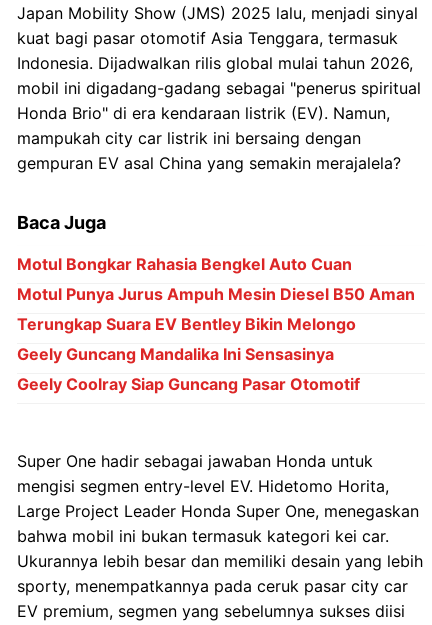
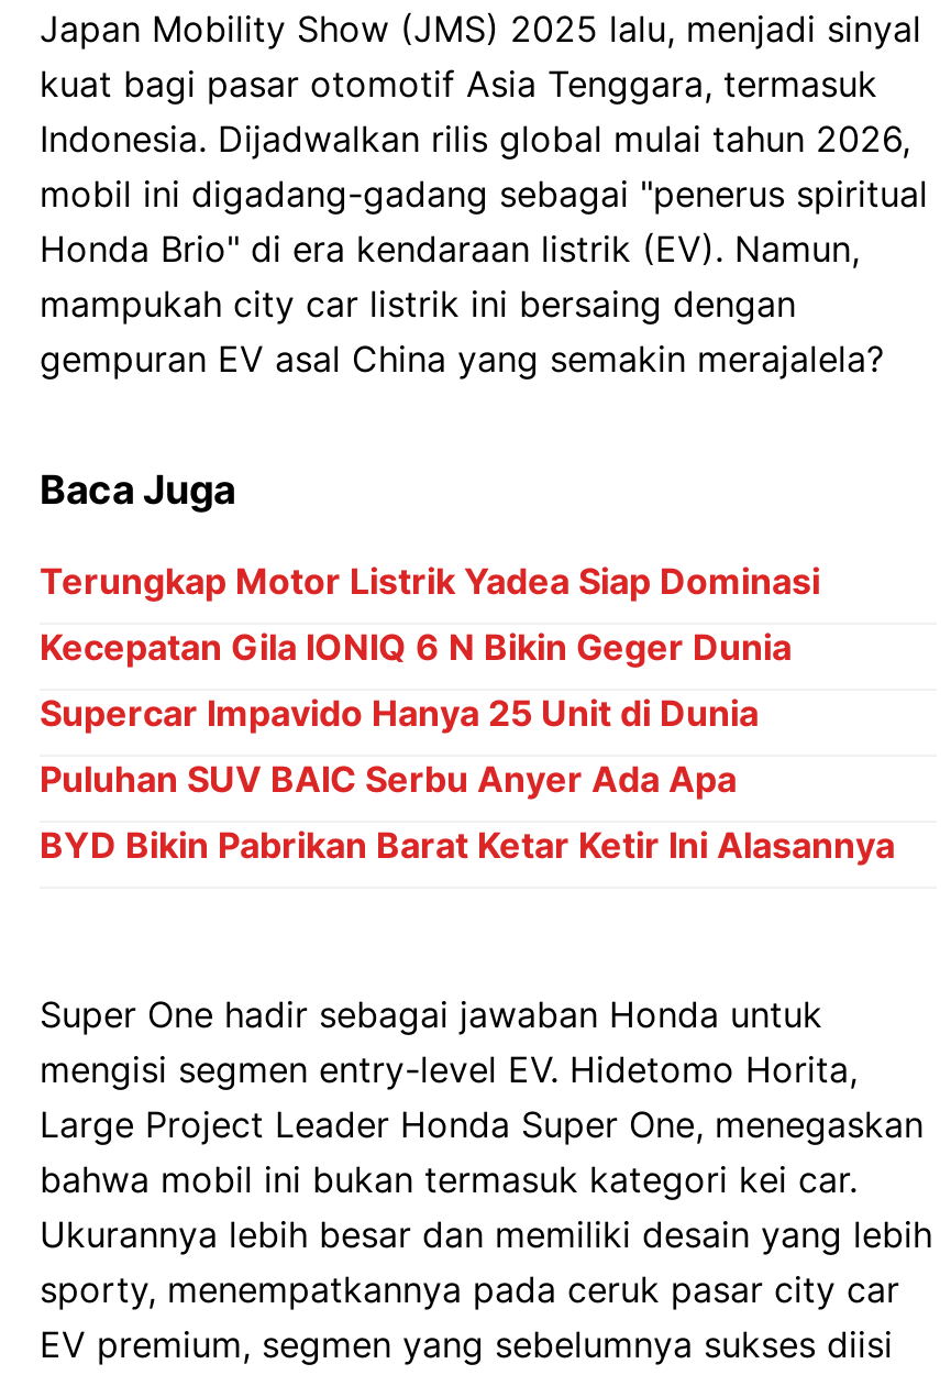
[17,254,352,274] Motul Bongkar Rahasia Bengkel Auto Cuan -> [40,559,820,603] Terungkap Motor Listrik Yadea Siap Dominasi
[17,284,415,304] Motul Punya Jurus Ampuh Mesin Diesel B50 Aman -> [40,625,792,669] Kecepatan Gila IONIQ 6 N Bikin Geger Dunia
[17,314,356,334] Terungkap Suara EV Bentley Bikin Melongo -> [40,691,759,735] Supercar Impavido Hanya 25 Unit di Dunia
[17,344,334,364] Geely Guncang Mandalika Ini Sensasinya -> [40,757,737,801] Puluhan SUV BAIC Serbu Anyer Ada Apa
[17,374,360,394] Geely Coolray Siap Guncang Pasar Otomotif -> [40,823,895,867] BYD Bikin Pabrikan Barat Ketar Ketir Ini Alasannya

